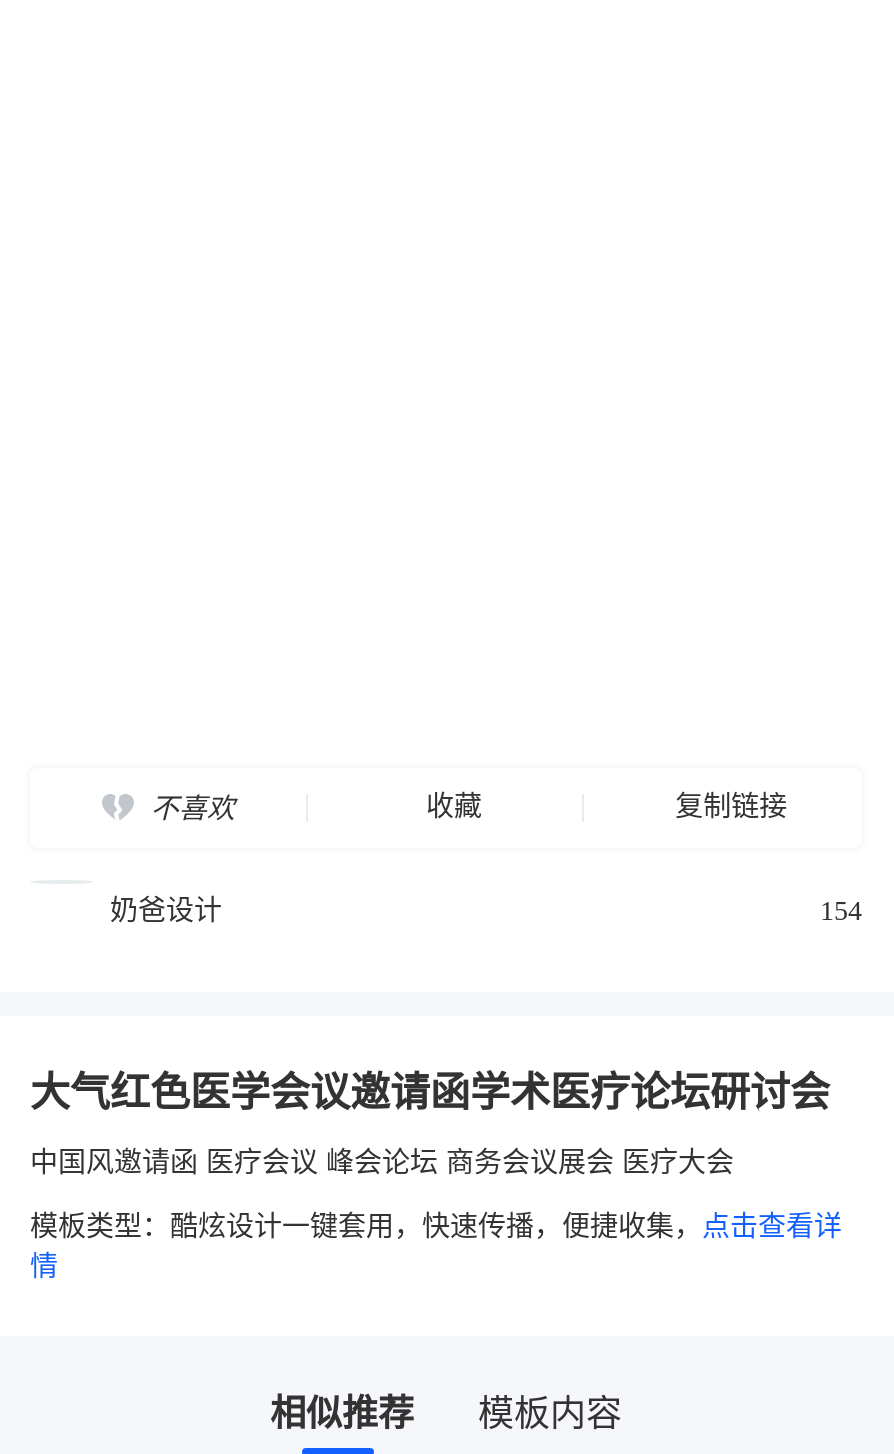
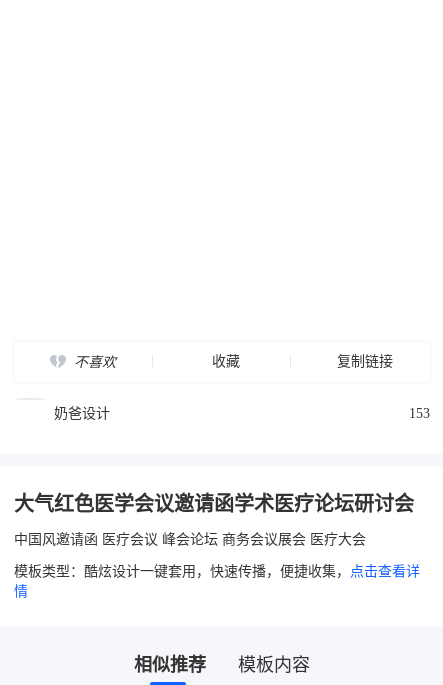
[820,896,862,926] 154 -> [409,406,430,421] 153

